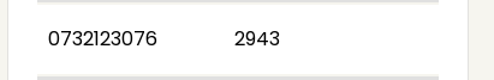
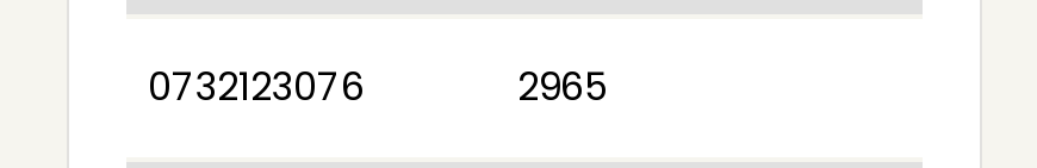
[234,25,280,53] 2943 -> [517,60,608,114] 2965

